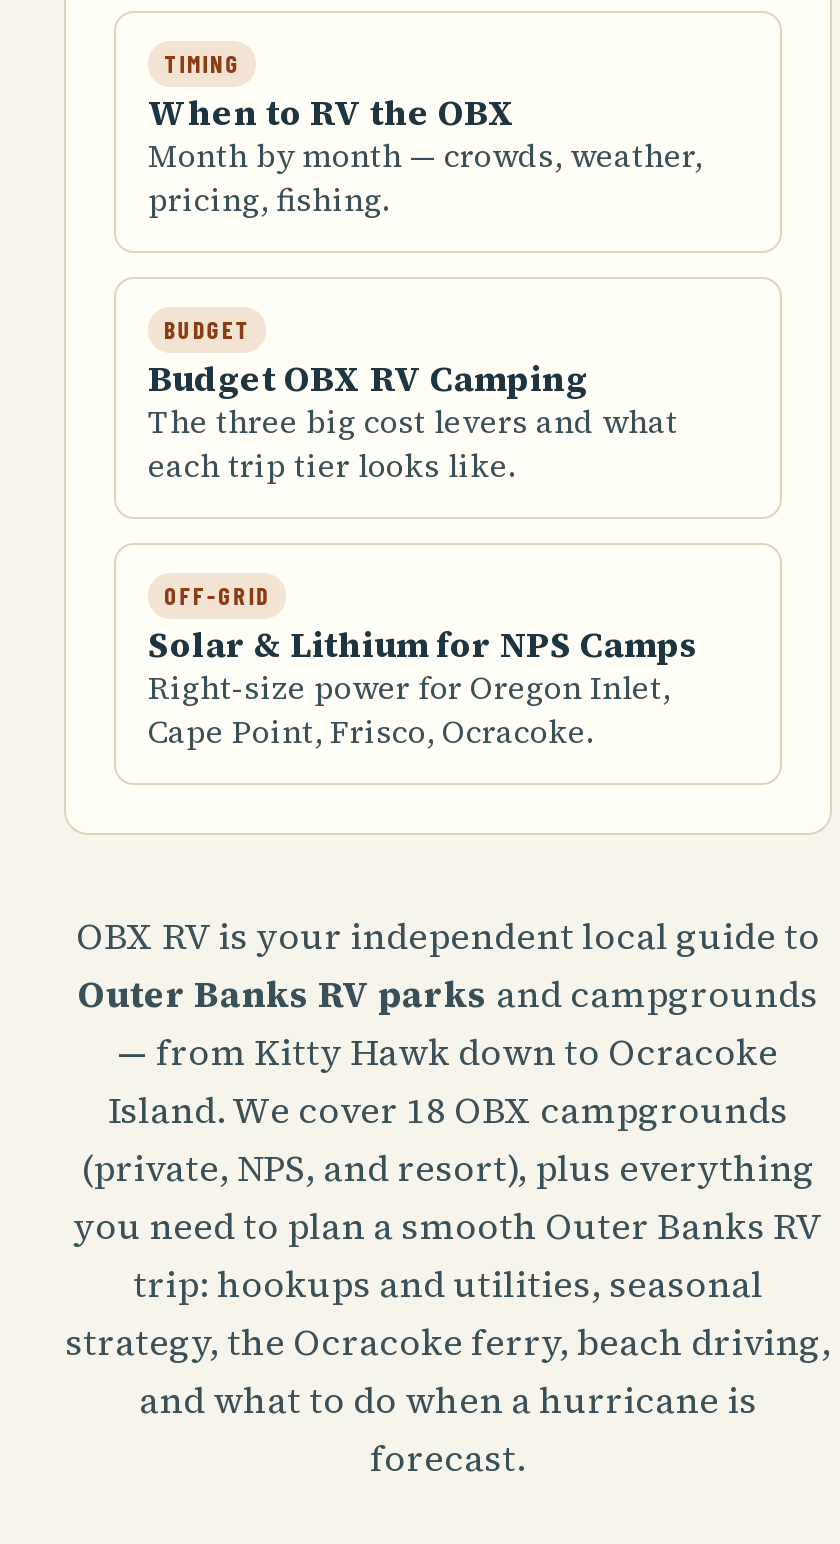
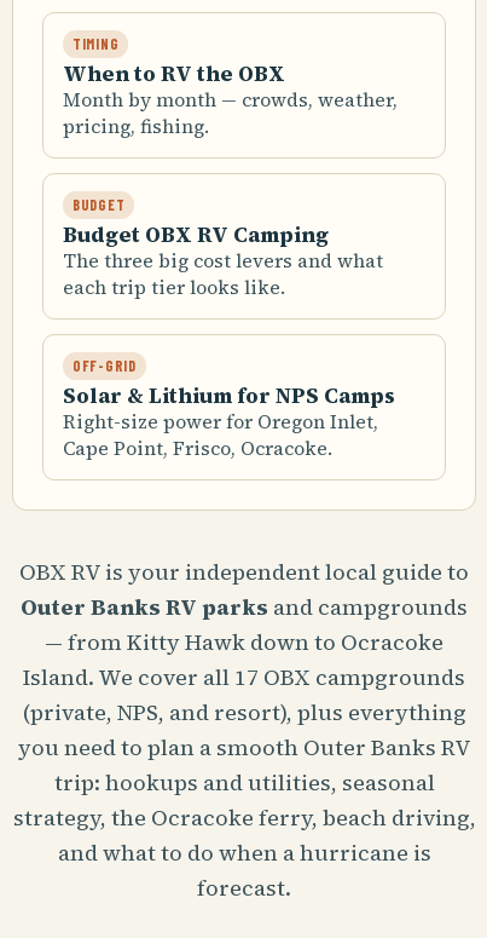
[108,1085,788,1135] Island. We cover 18 OBX campgrounds -> [23,662,465,692] Island. We cover all 17 OBX campgrounds

